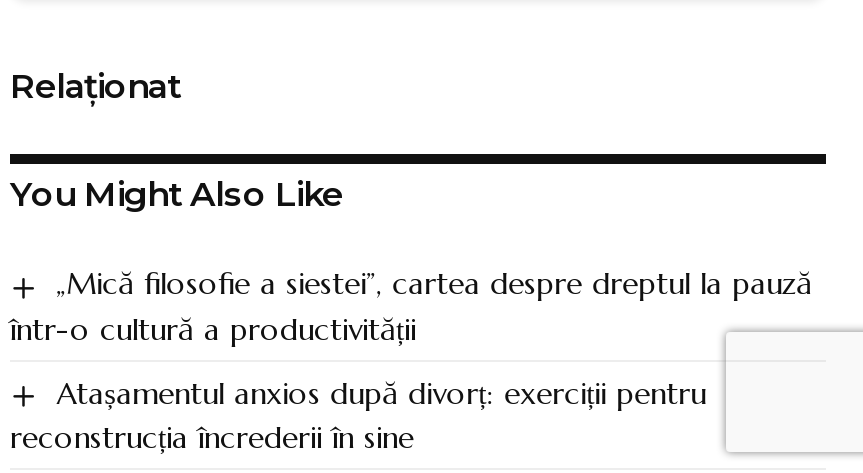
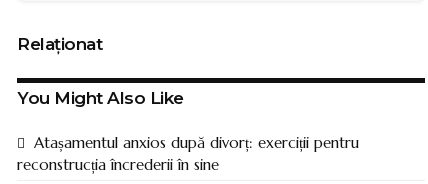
[10,265,812,348] „Mică filosofie a siestei”, cartea despre dreptul la pauză | într-o cultură a productivității -> none

